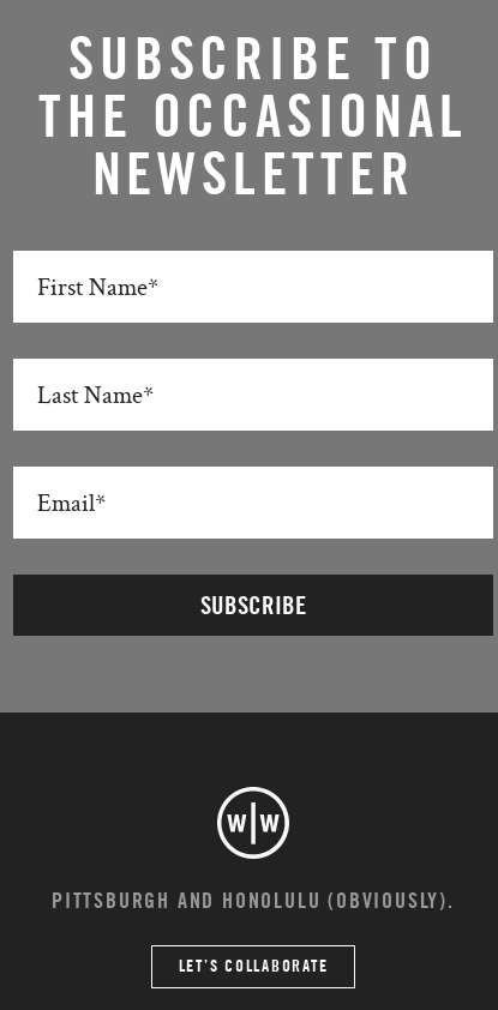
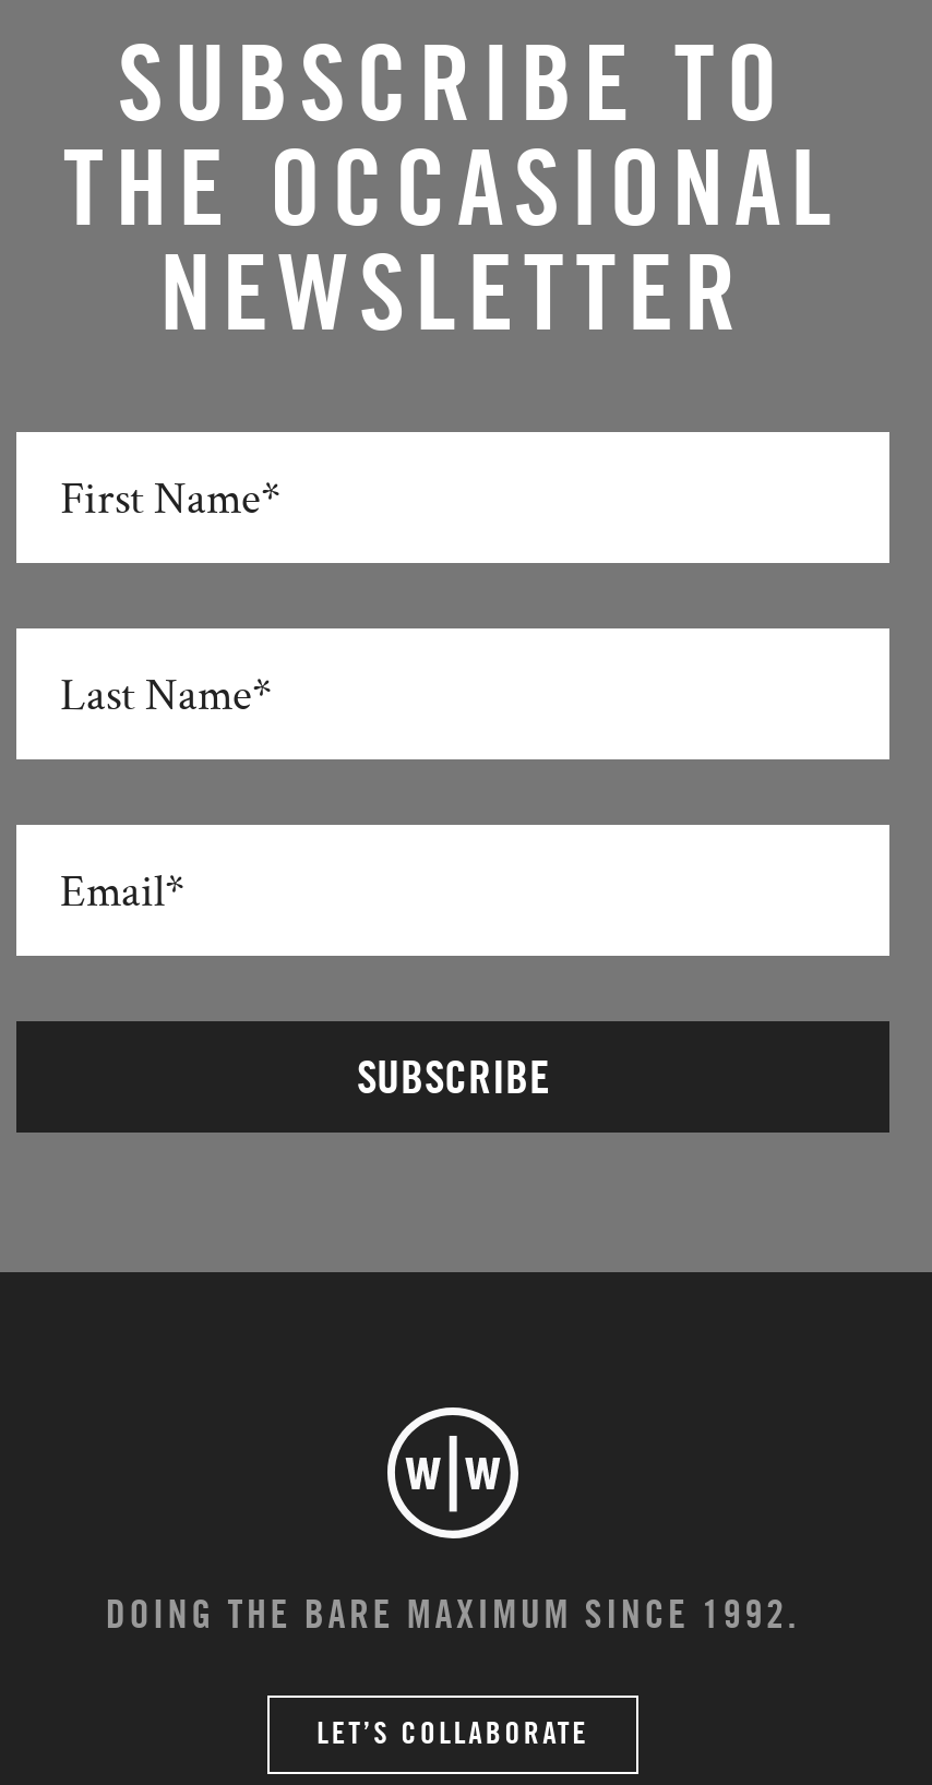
[52,891,455,912] PITTSBURGH AND HONOLULU (OBVIOUSLY). -> [106,1596,800,1635] DOING THE BARE MAXIMUM SINCE 1992.

